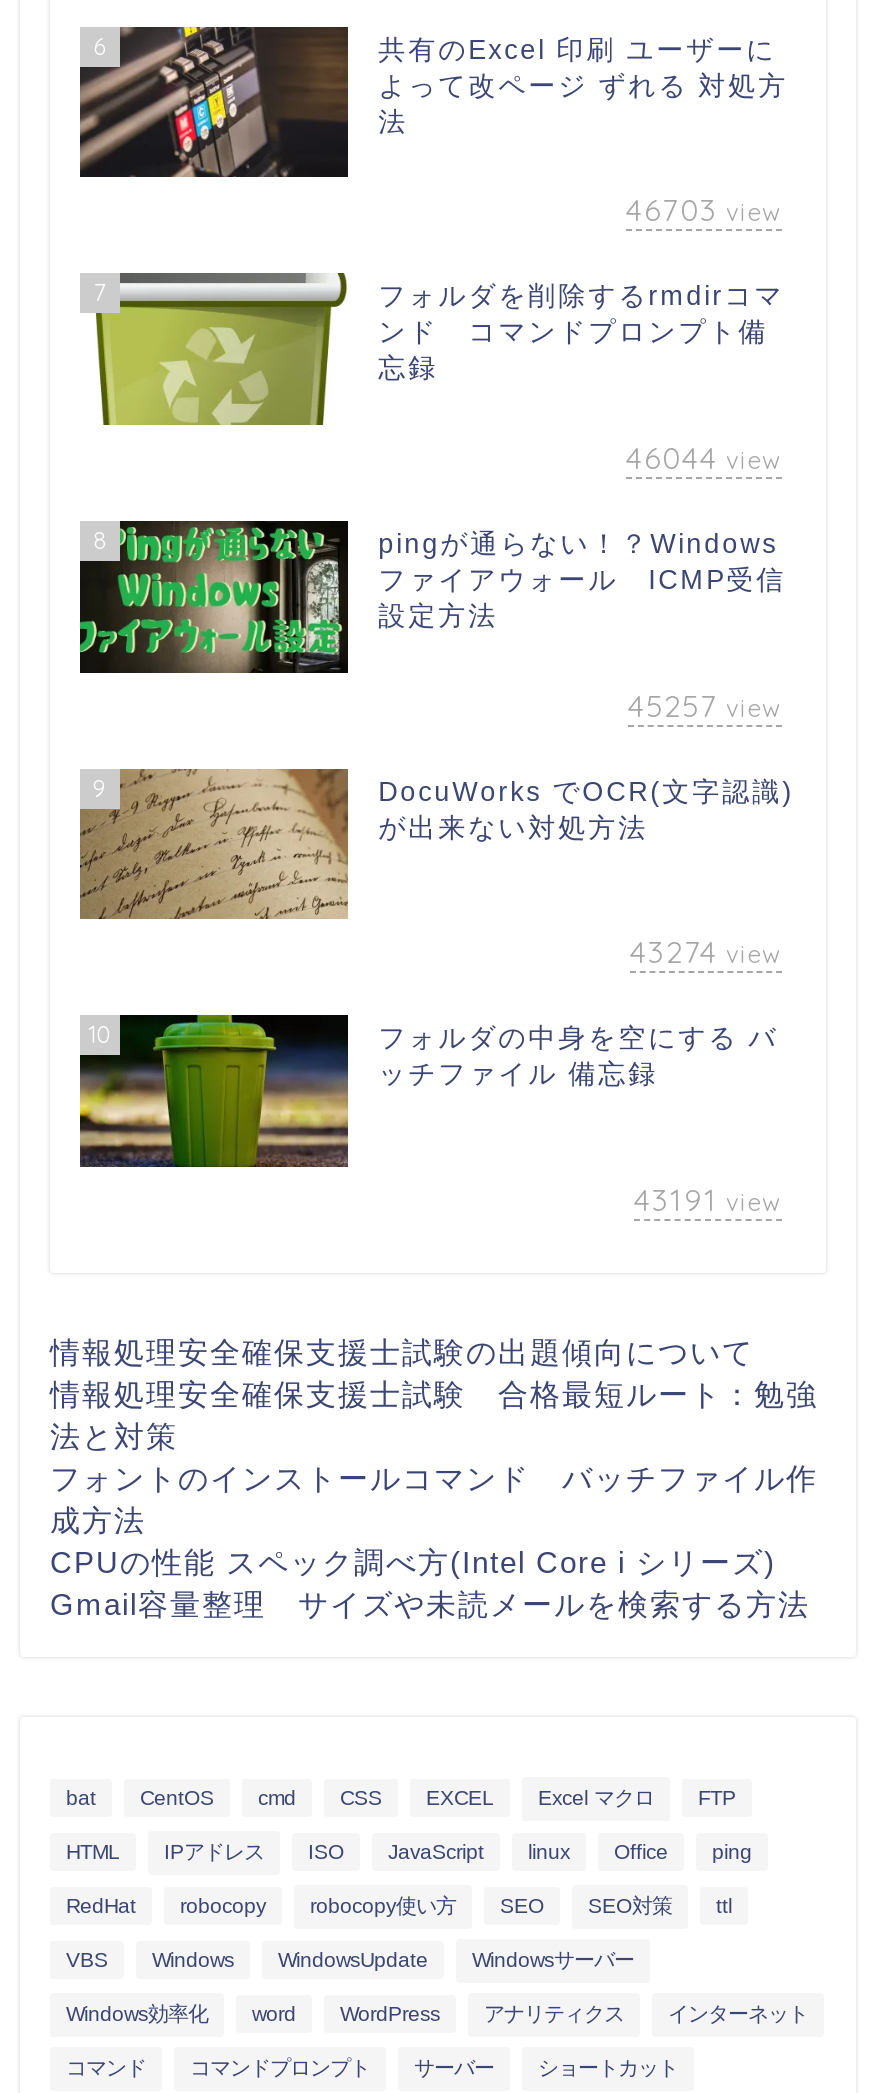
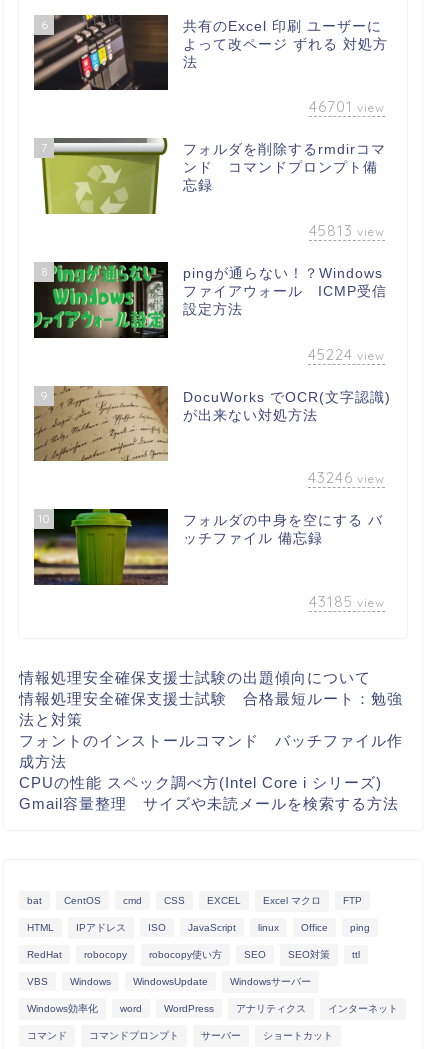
[626,192,782,230] 46703 view -> [309,97,385,116] 46701 view
[626,439,782,477] 46044 view -> [309,221,385,240] 45813 view
[628,686,782,724] 45257 view -> [308,344,385,363] 45224 view
[630,933,782,971] 43274 view -> [308,468,385,487] 43246 view
[634,1180,782,1218] 43191 view -> [309,591,385,610] 43185 view

